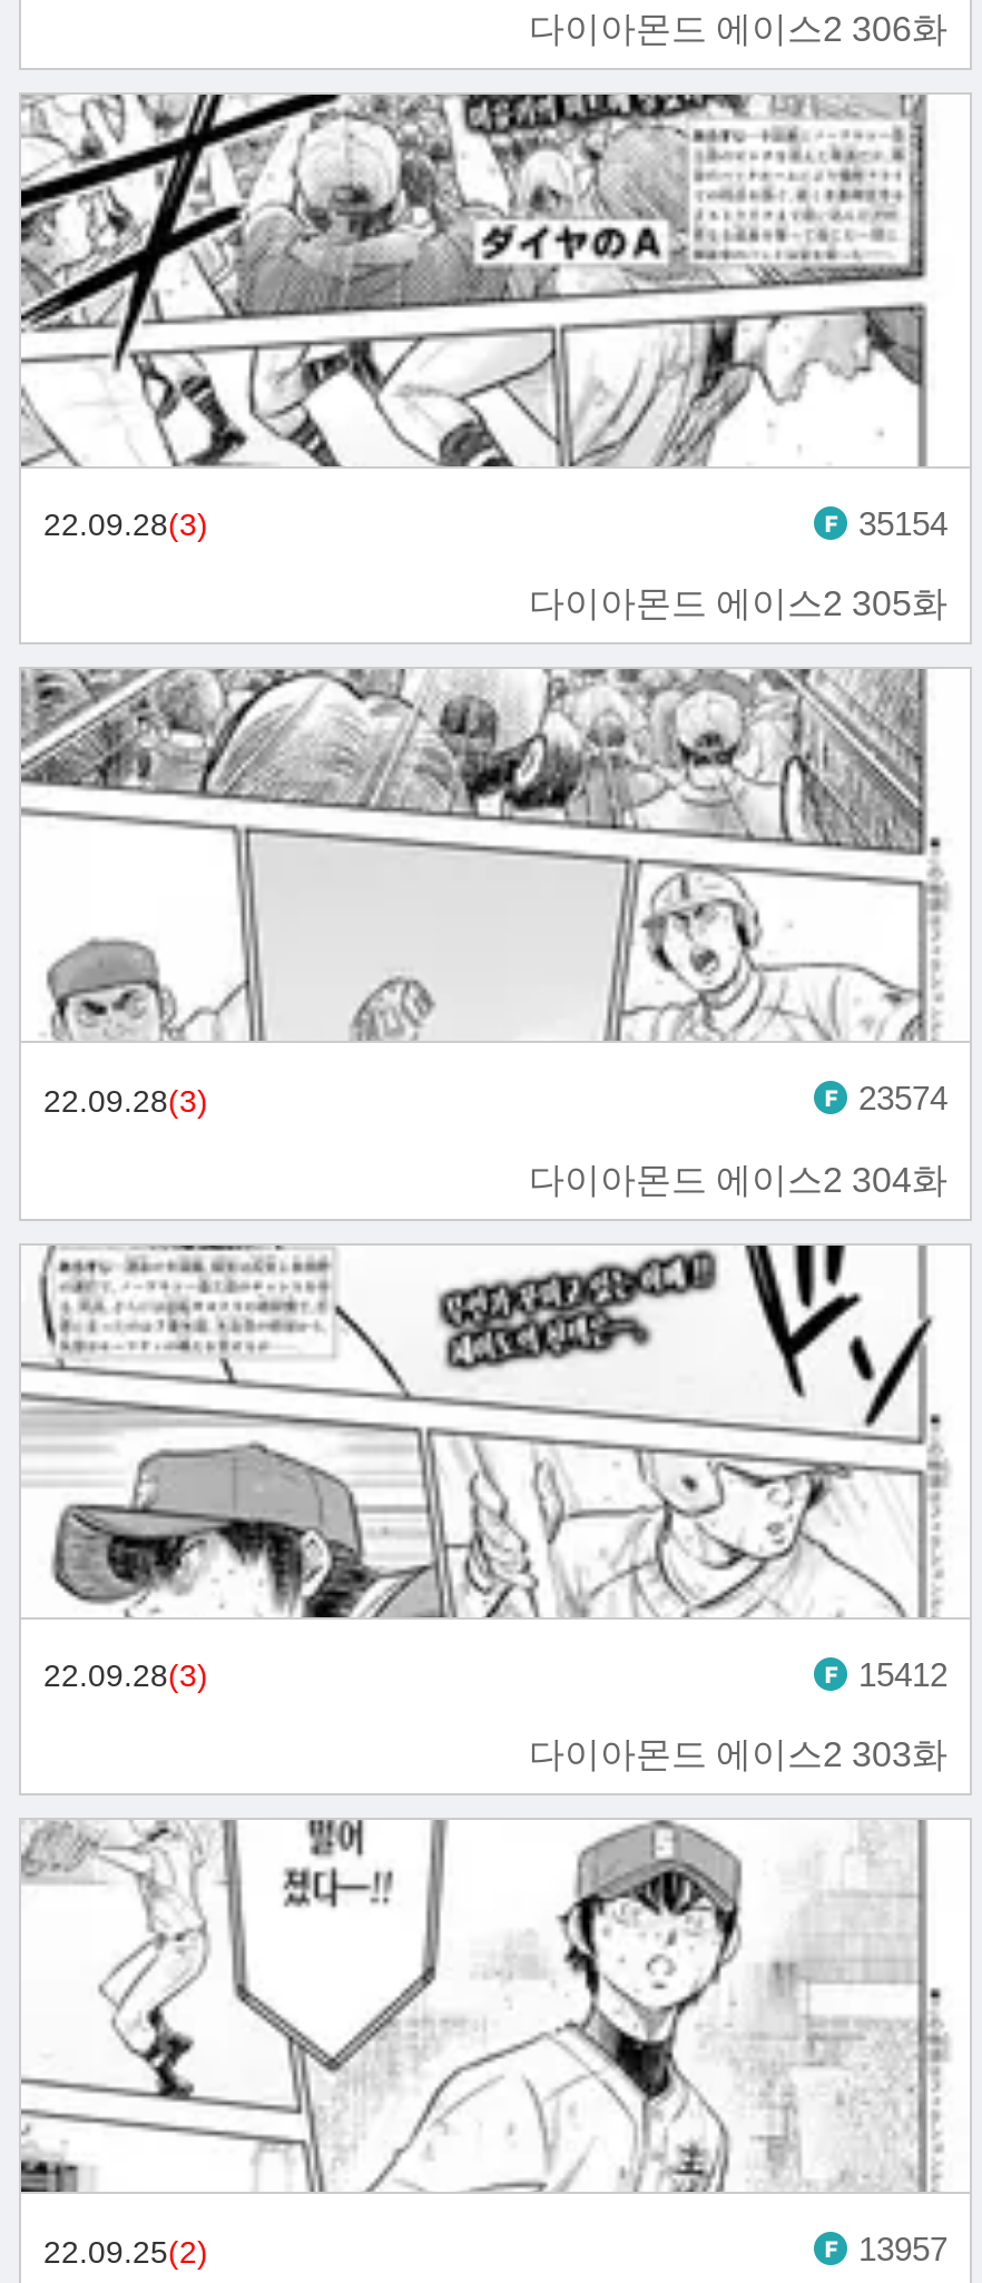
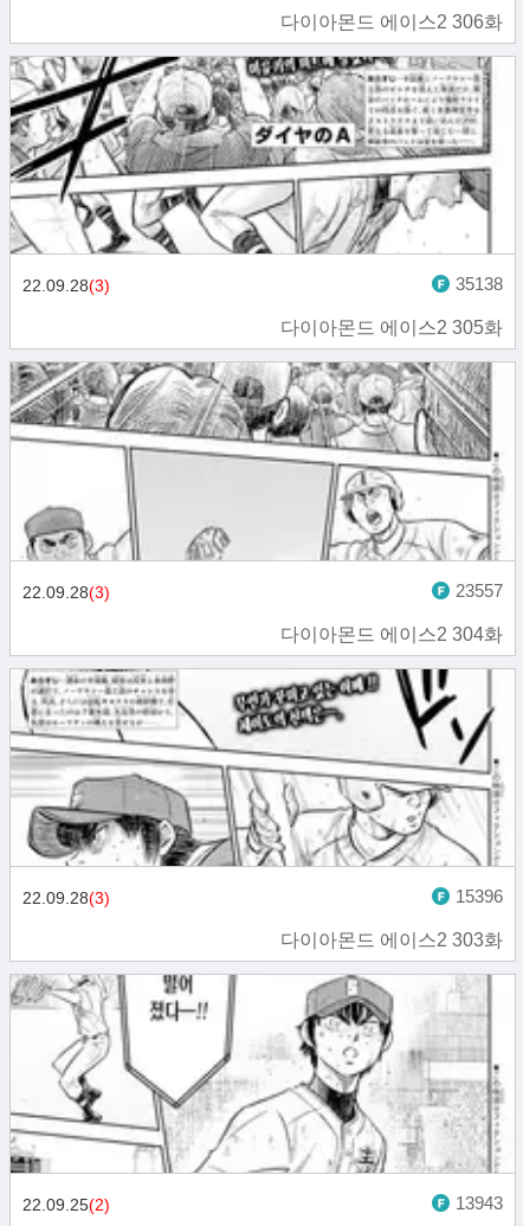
[858,503,947,541] 35154 -> [456,274,503,294] 35138
[858,1078,947,1116] 23574 -> [456,580,503,600] 23557
[858,1654,947,1692] 15412 -> [456,887,503,907] 15396
[858,2229,947,2267] 13957 -> [456,1193,503,1213] 13943

